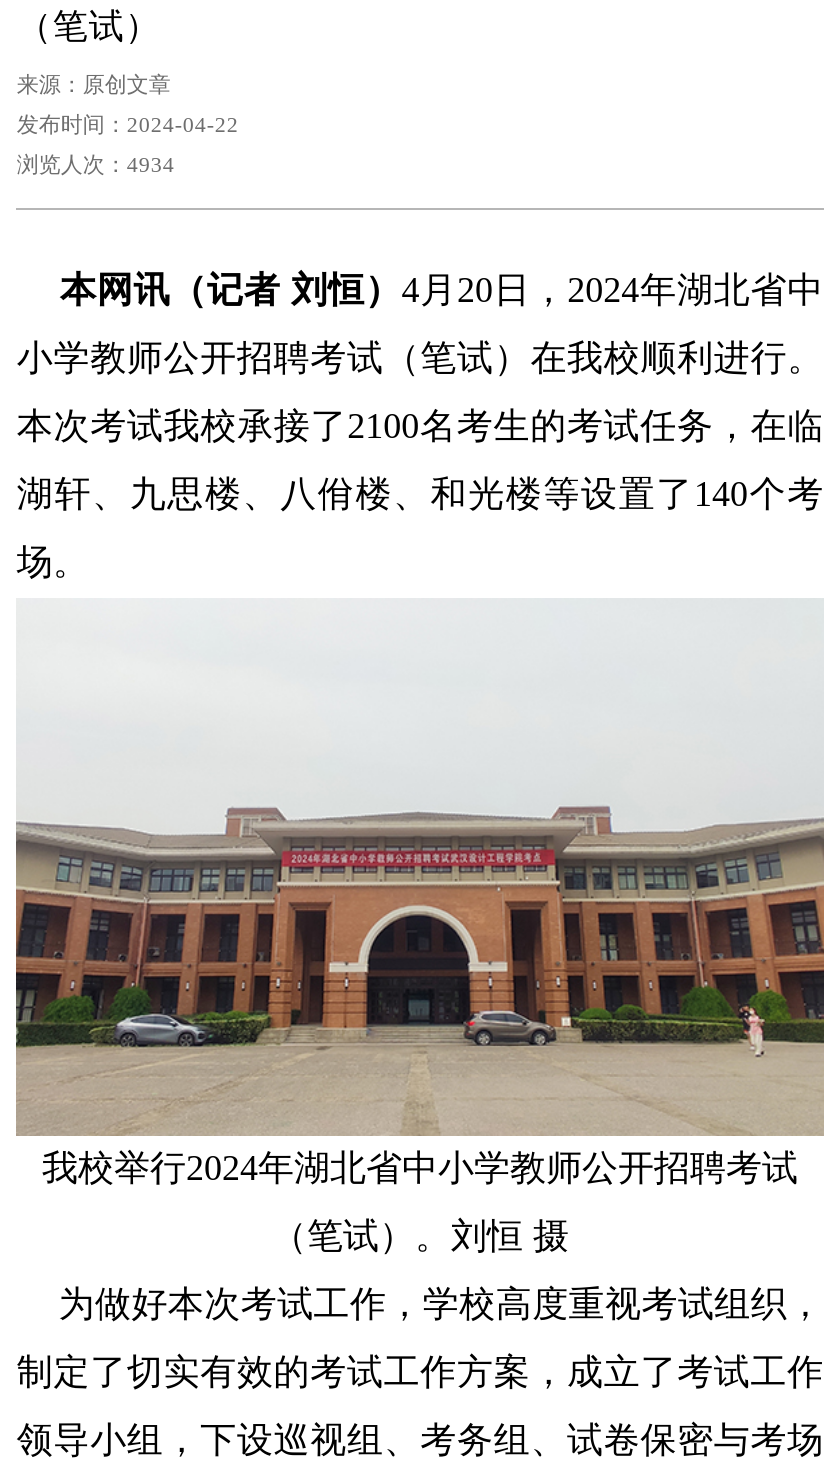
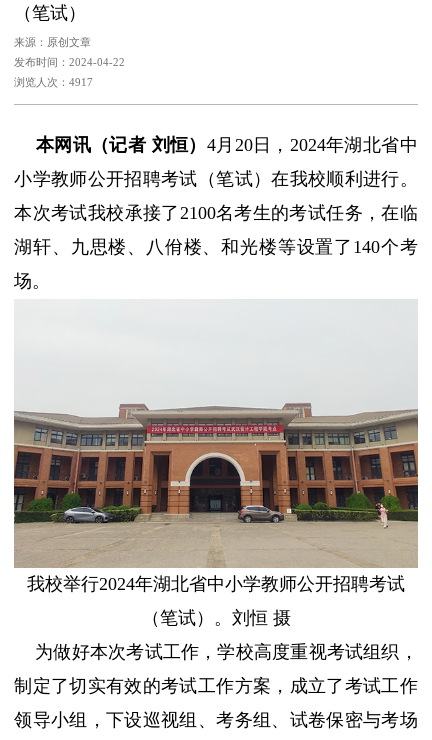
[17,152,175,176] 浏览人次：4934 -> [14,76,93,88] 浏览人次：4917

